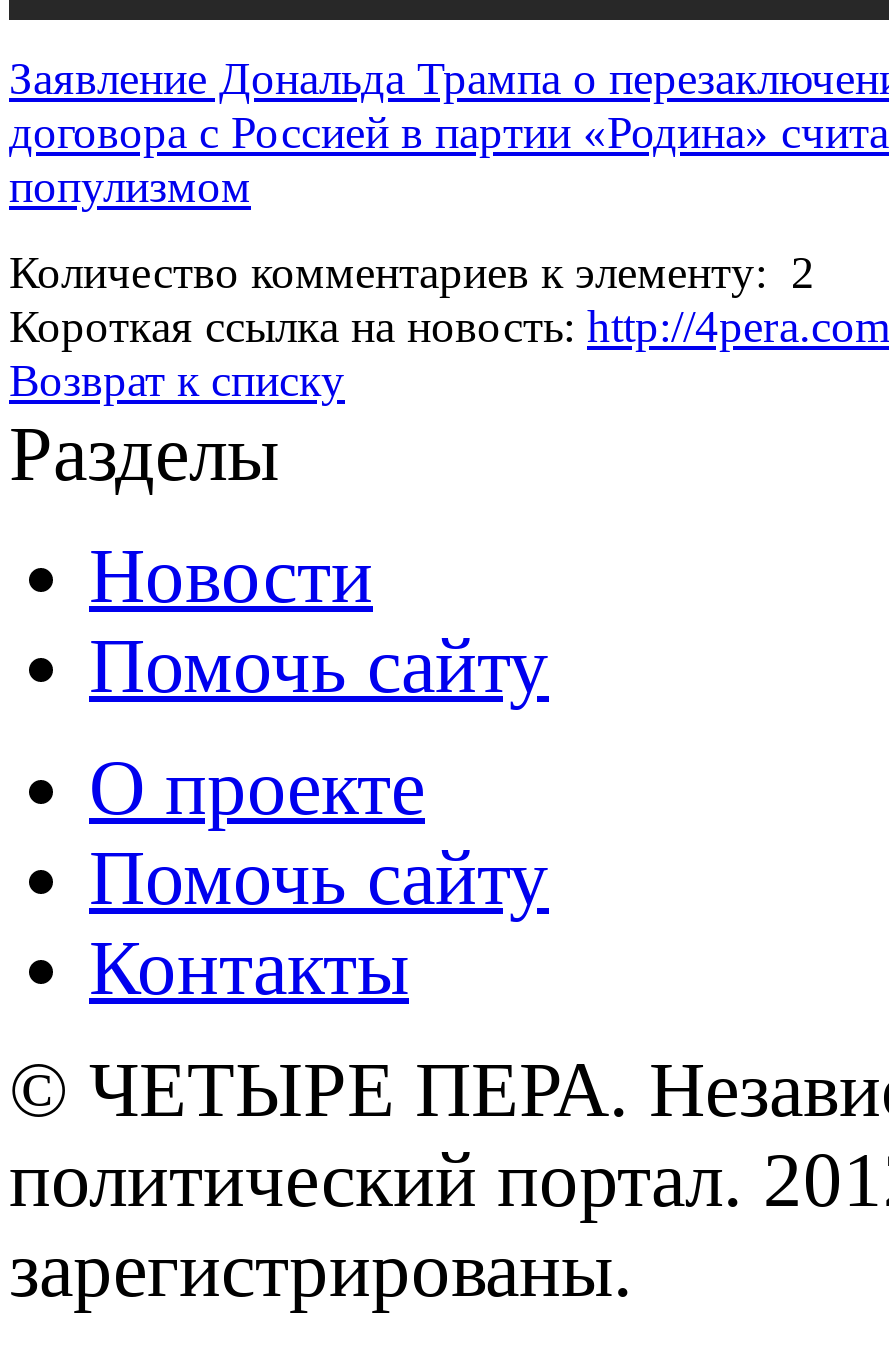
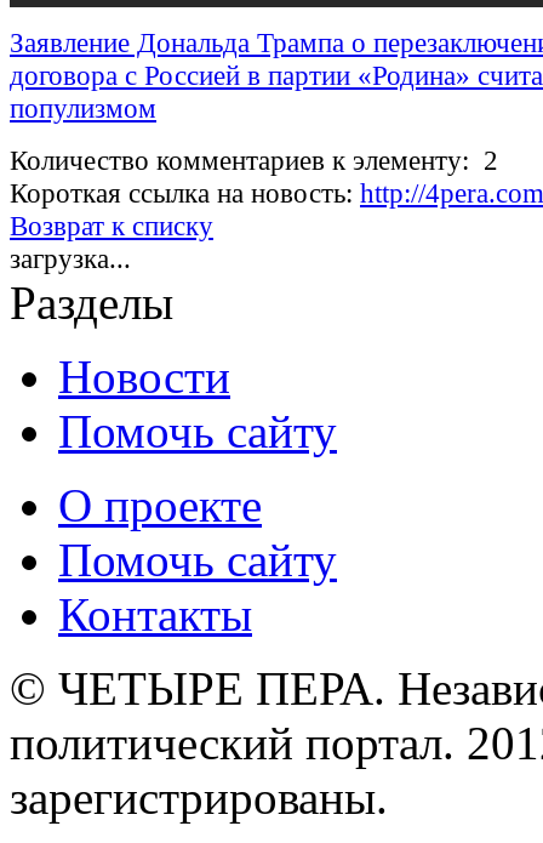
none -> [10,243,131,274] загрузка...

